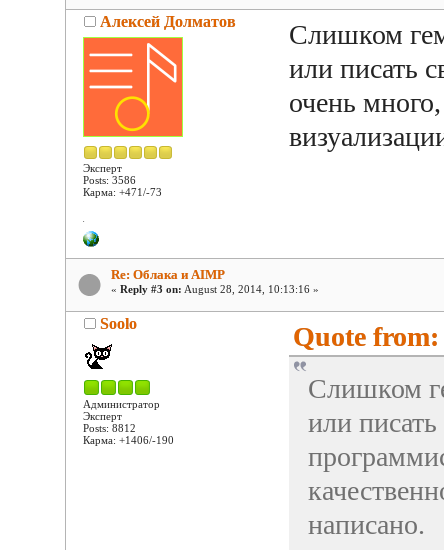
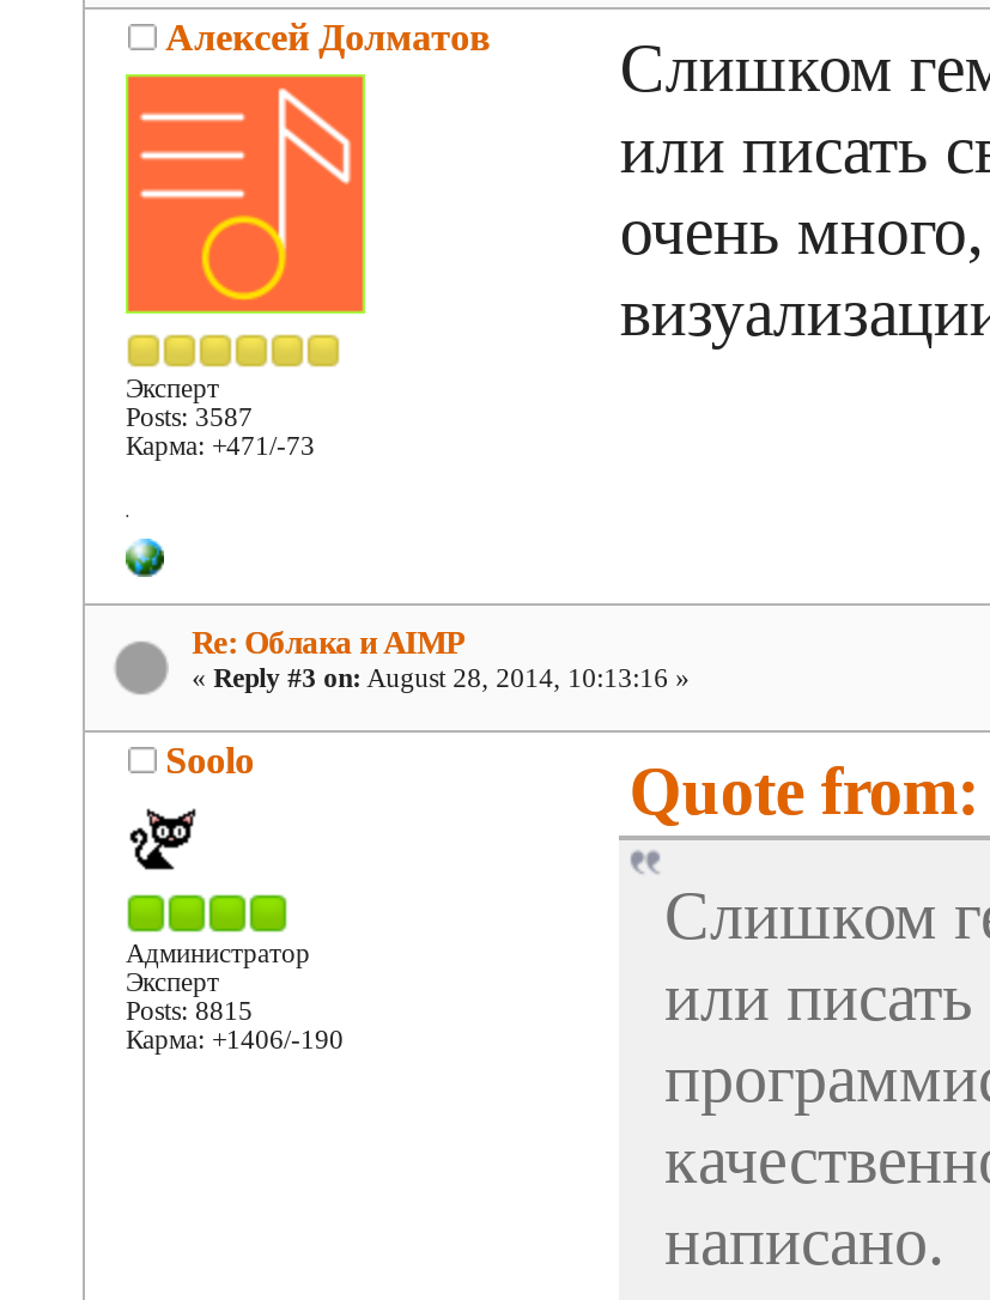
[83,174,136,186] Posts: 3586 -> [126,402,253,431] Posts: 3587
[83,422,136,434] Posts: 8812 -> [126,996,253,1025] Posts: 8815

